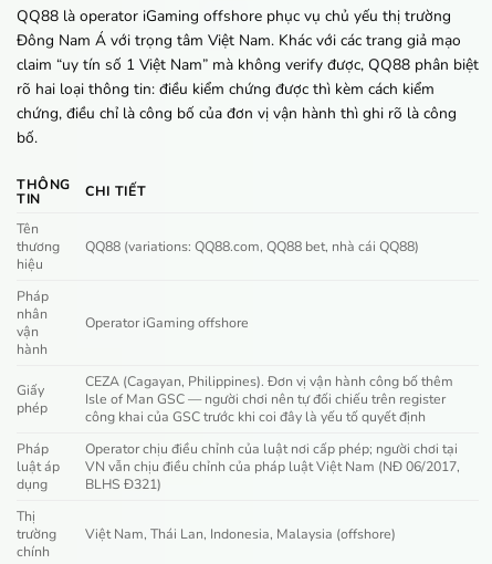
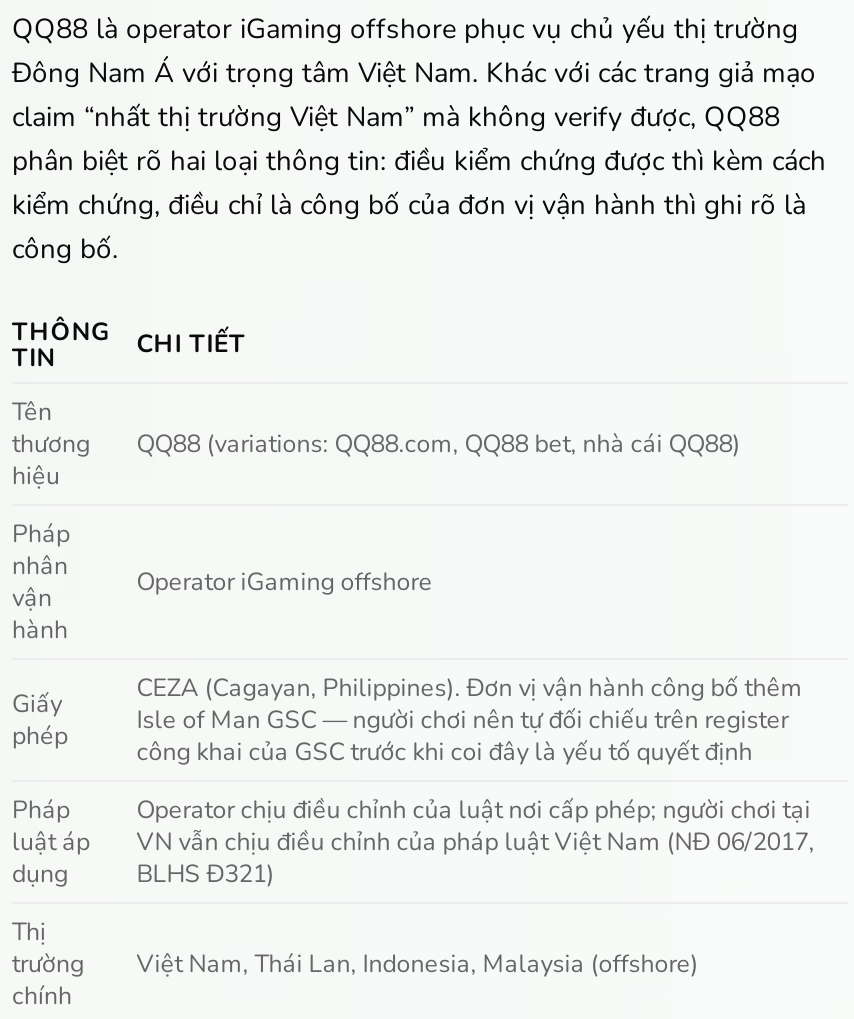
[17,54,479,148] claim “uy tín số 1 Việt Nam” mà không verify được, QQ88 phân biệt | rõ hai loại thông tin: điều kiểm chứng được thì kèm cách kiểm | chứng, điều chỉ là công bố của đơn vị vận hành thì ghi rõ là công | bố. -> [12,97,826,267] claim “nhất thị trường Việt Nam” mà không verify được, QQ88 | phân biệt rõ hai loại thông tin: điều kiểm chứng được thì kèm cách | kiểm chứng, điều chỉ là công bố của đơn vị vận hành thì ghi rõ là | công bố.

